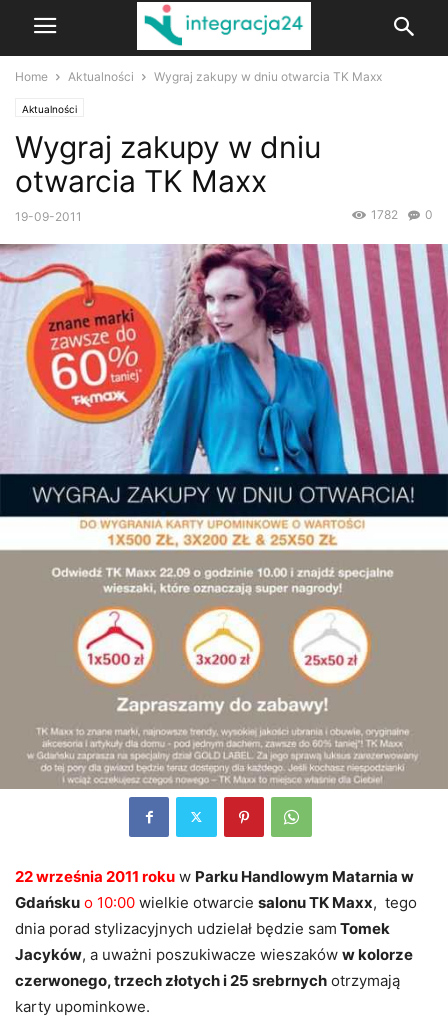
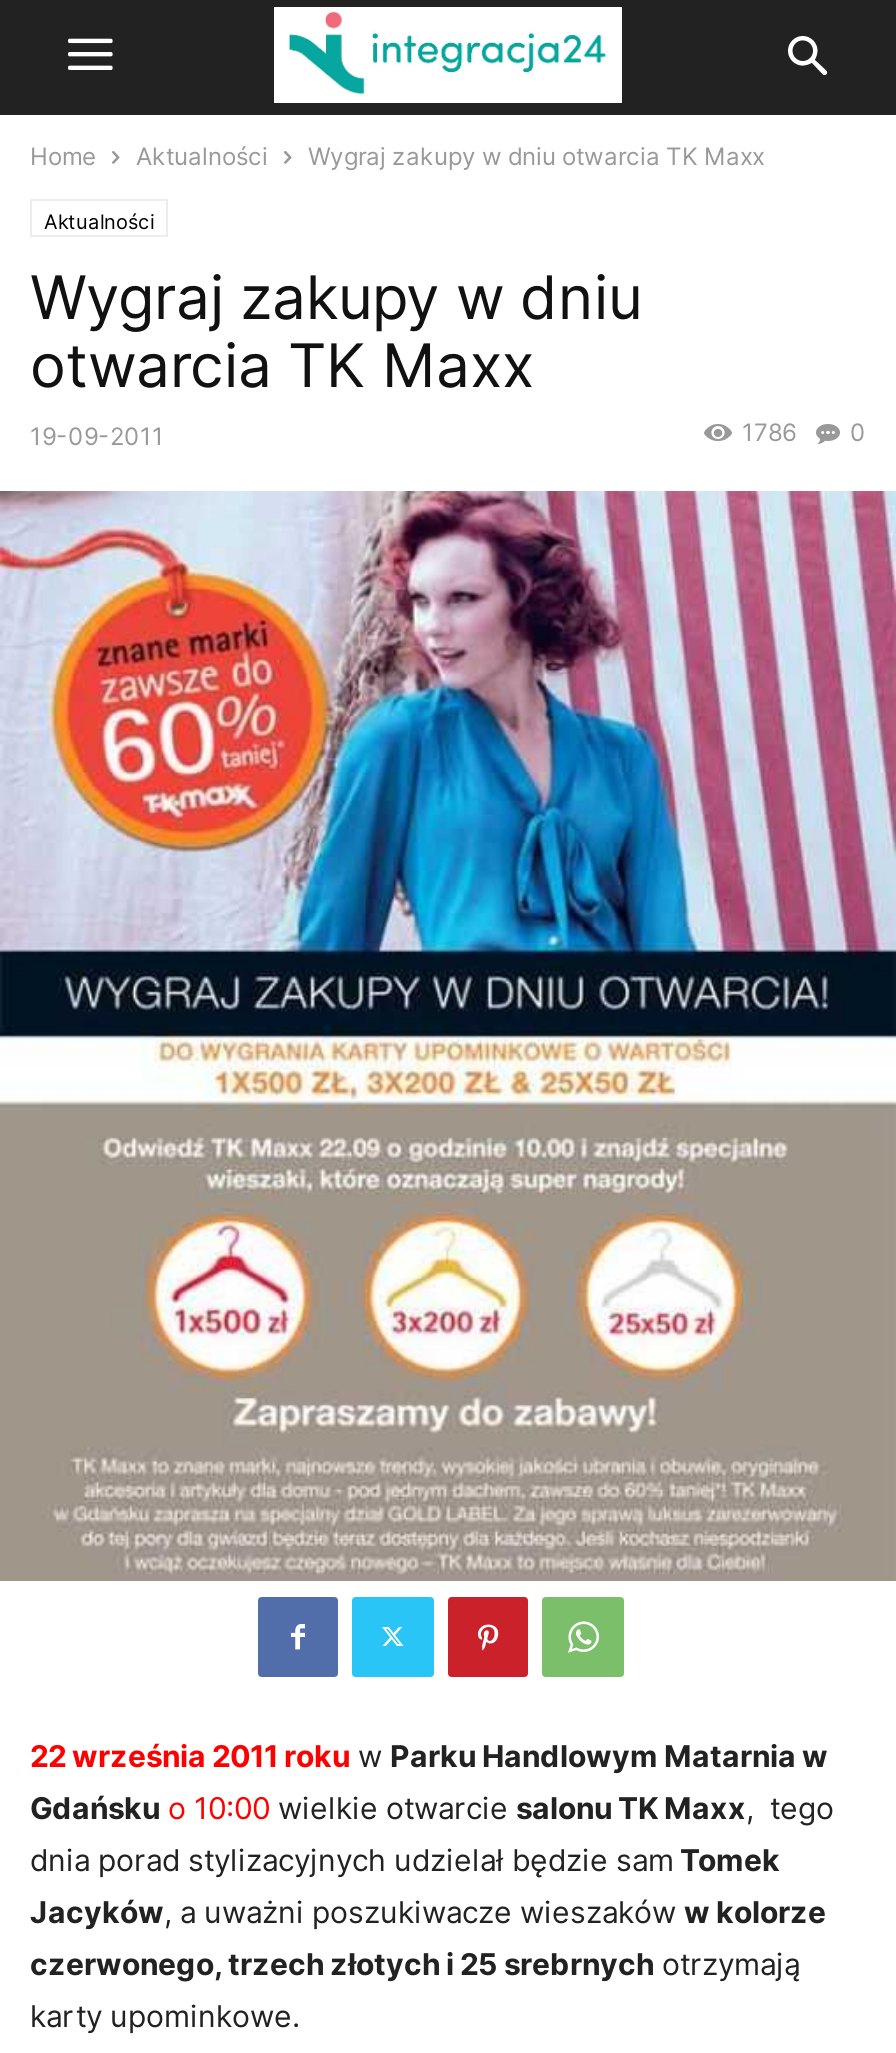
[371,207,433,222] 1782 0 -> [742,417,866,447] 1786 0

